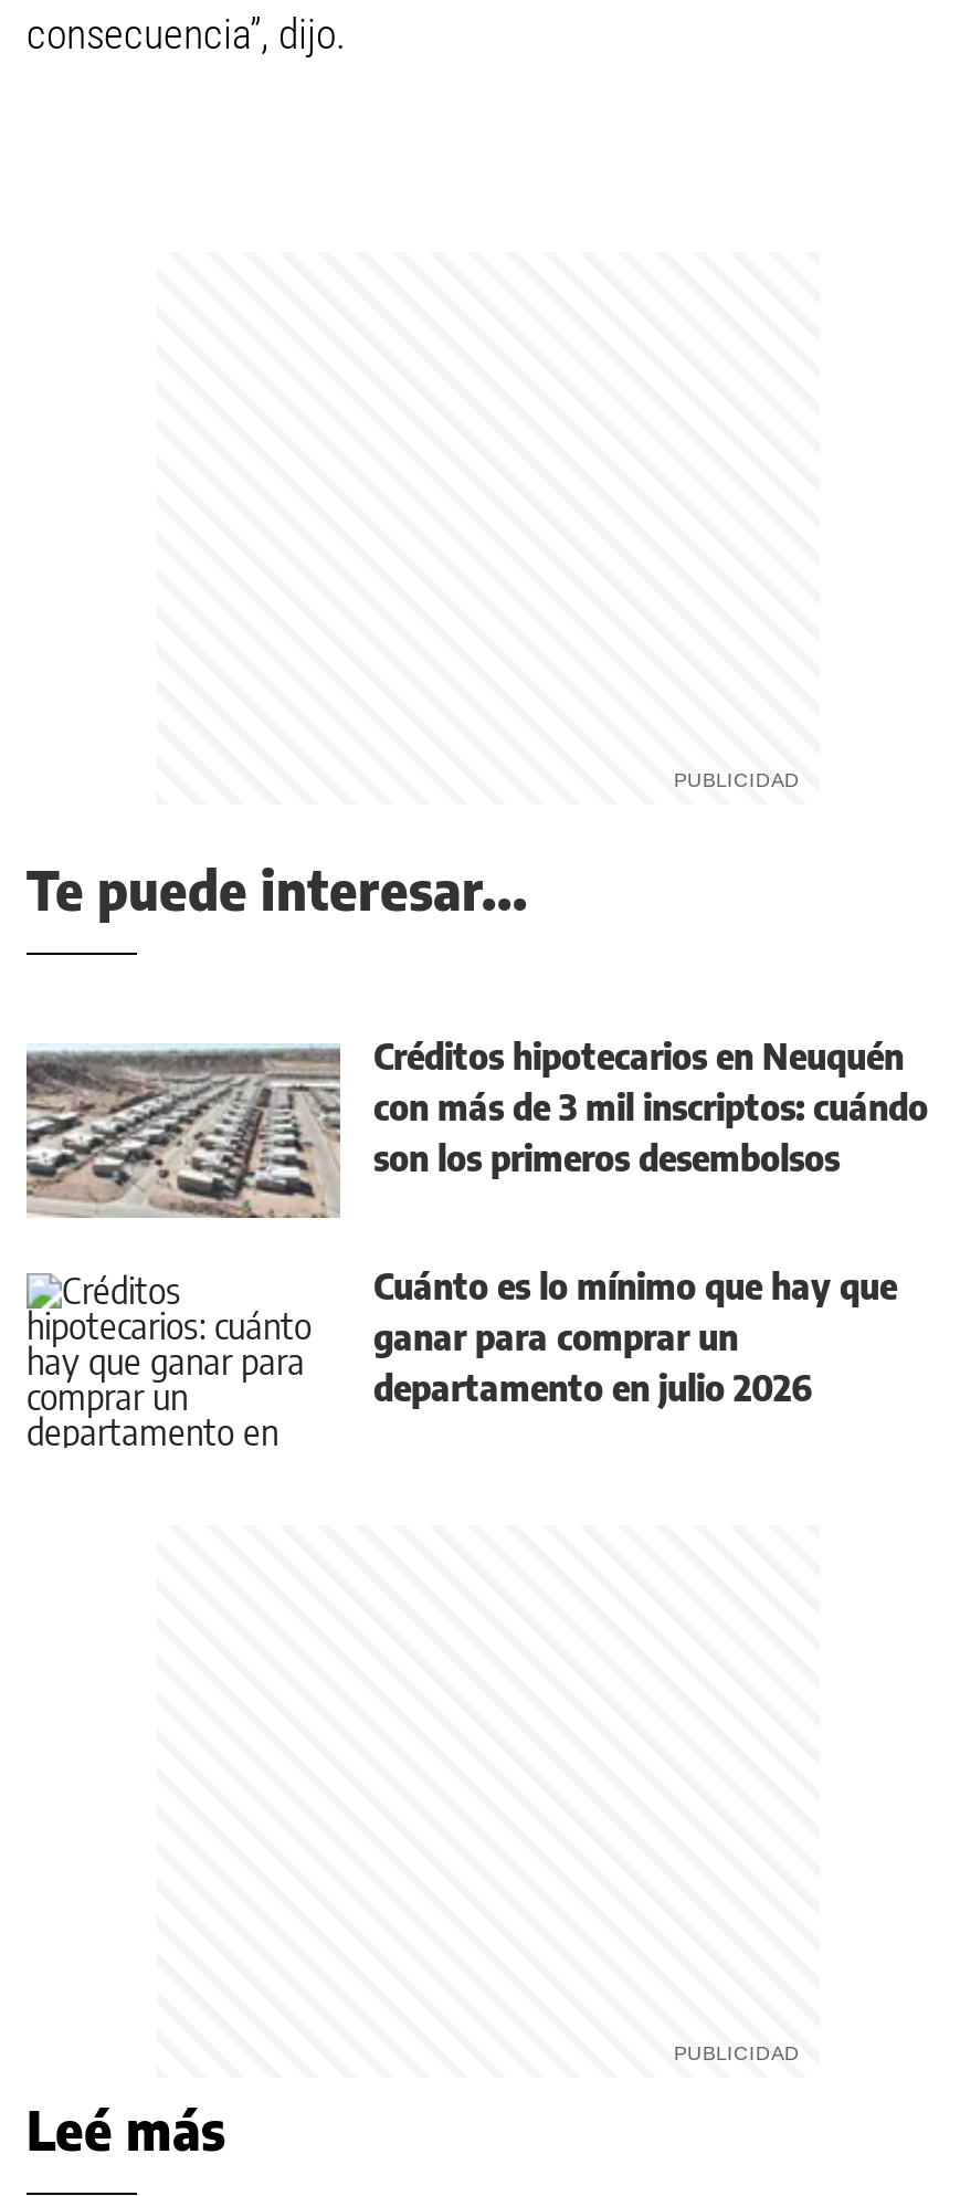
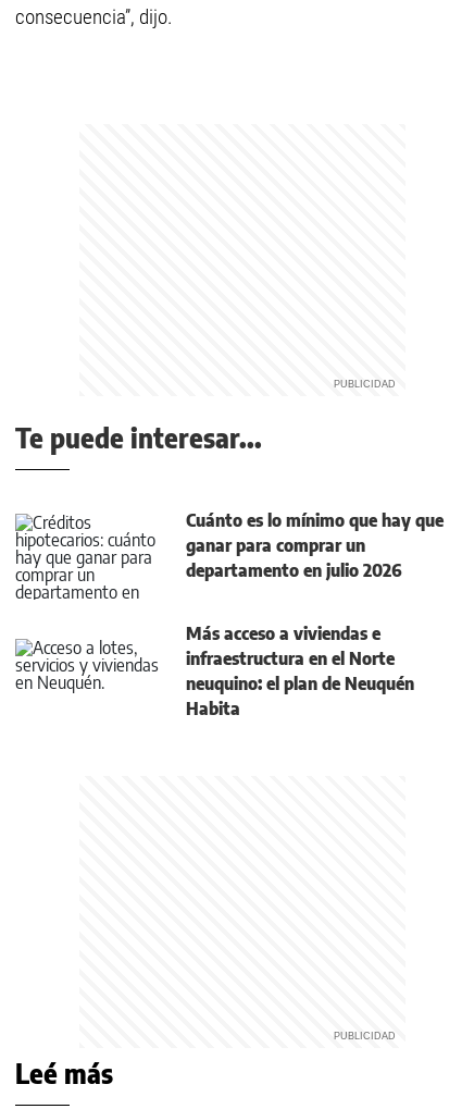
[24,1034,928,1220] [image] | Créditos hipotecarios en Neuquén | con más de 3 mil inscriptos: cuándo | son los primeros desembolsos -> none
moved [24,1264,897,1450] -> [14,509,444,601]: [image] | Cuánto es lo mínimo que hay que | ganar para comprar un | departamento en julio 2026
none -> [14,623,414,719] [image] | Más acceso a viviendas e | infraestructura en el Norte | neuquino: el plan de Neuquén | Habita

